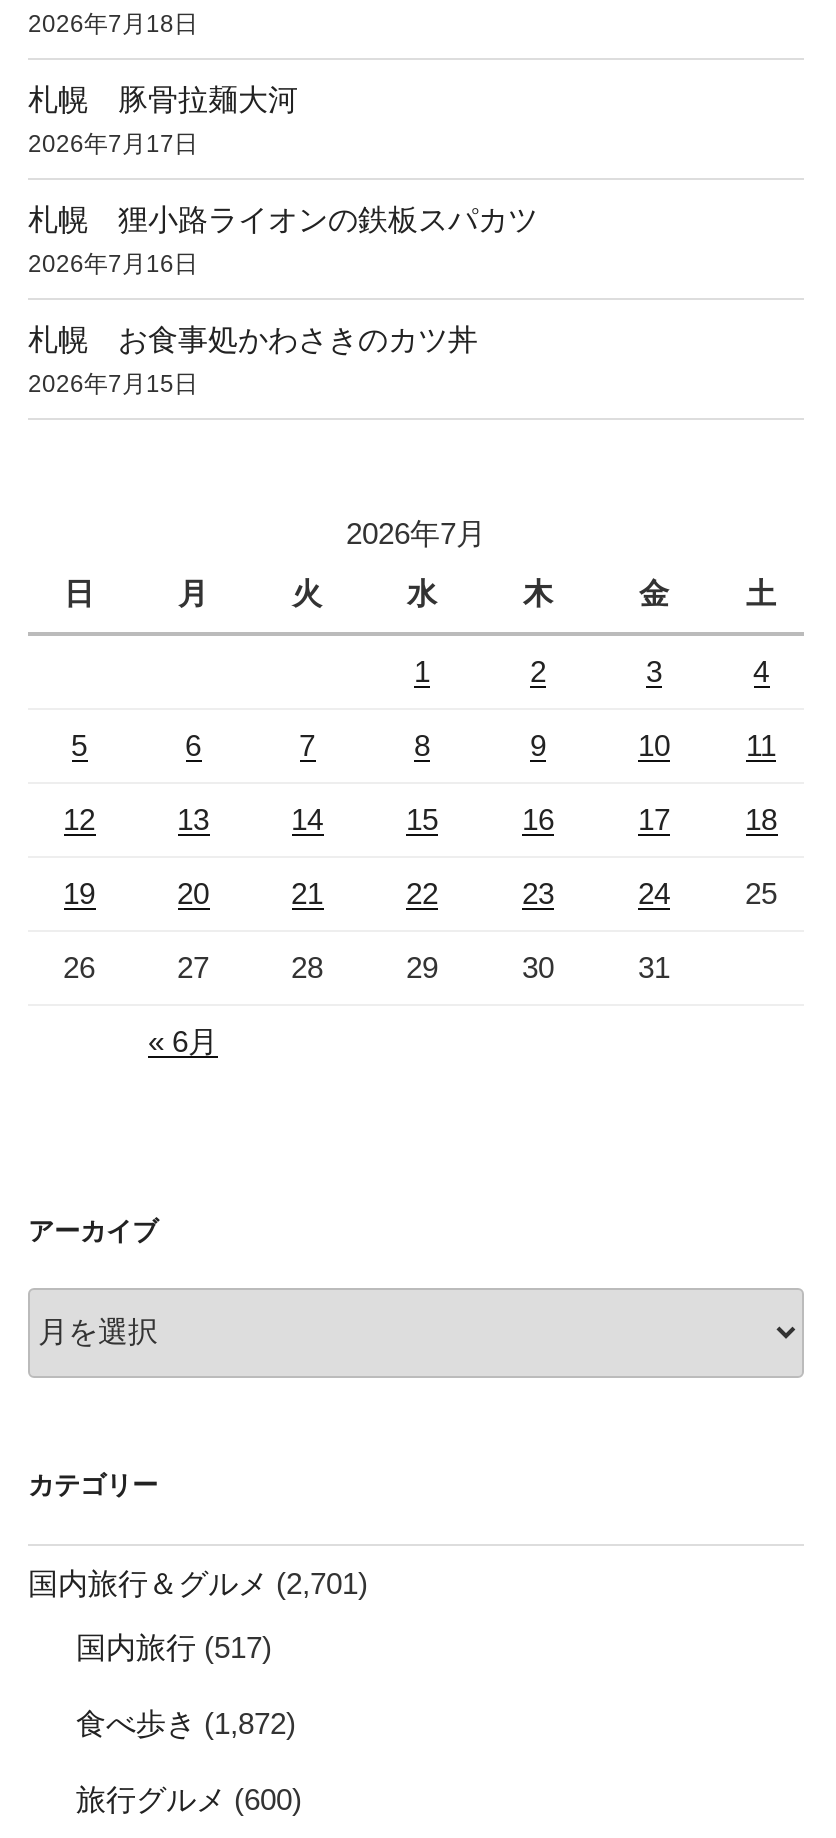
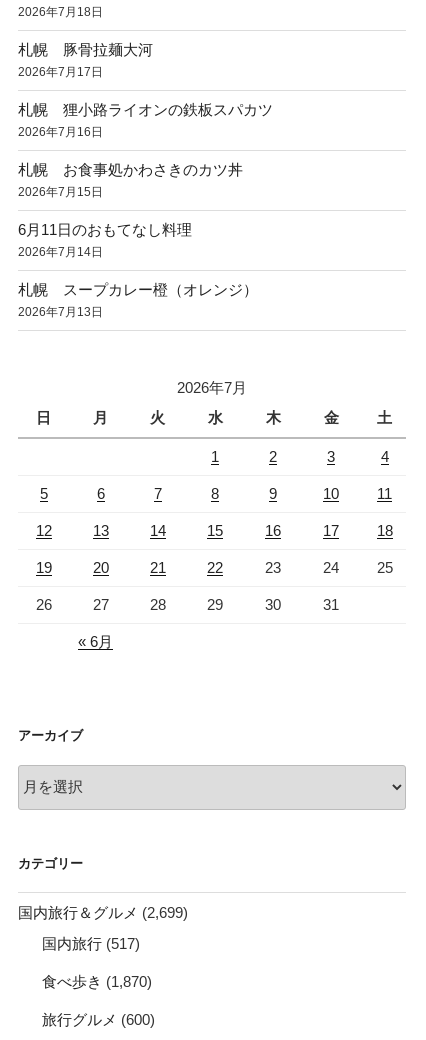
none -> [18,221,258,319] 6月11日のおもてなし料理 | 2026年7月14日 | 札幌 スープカレー橙（オレンジ） | 2026年7月13日
[28,1567,368,1601] 国内旅行＆グルメ(2,701) -> [18,903,188,920] 国内旅行＆グルメ(2,699)
[76,1706,296,1740] 食べ歩き(1,872) -> [42,973,152,990] 食べ歩き(1,870)

